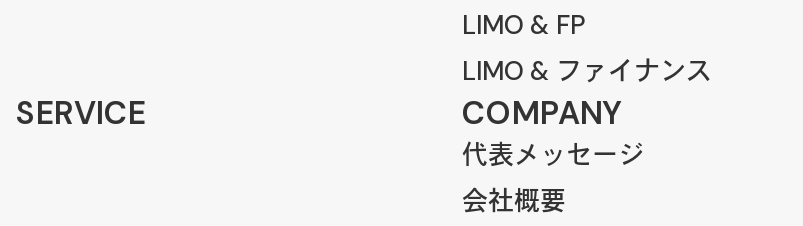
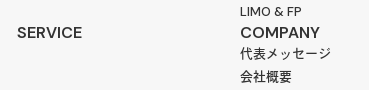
[462,53,712,87] LIMO & ファイナンス -> none

